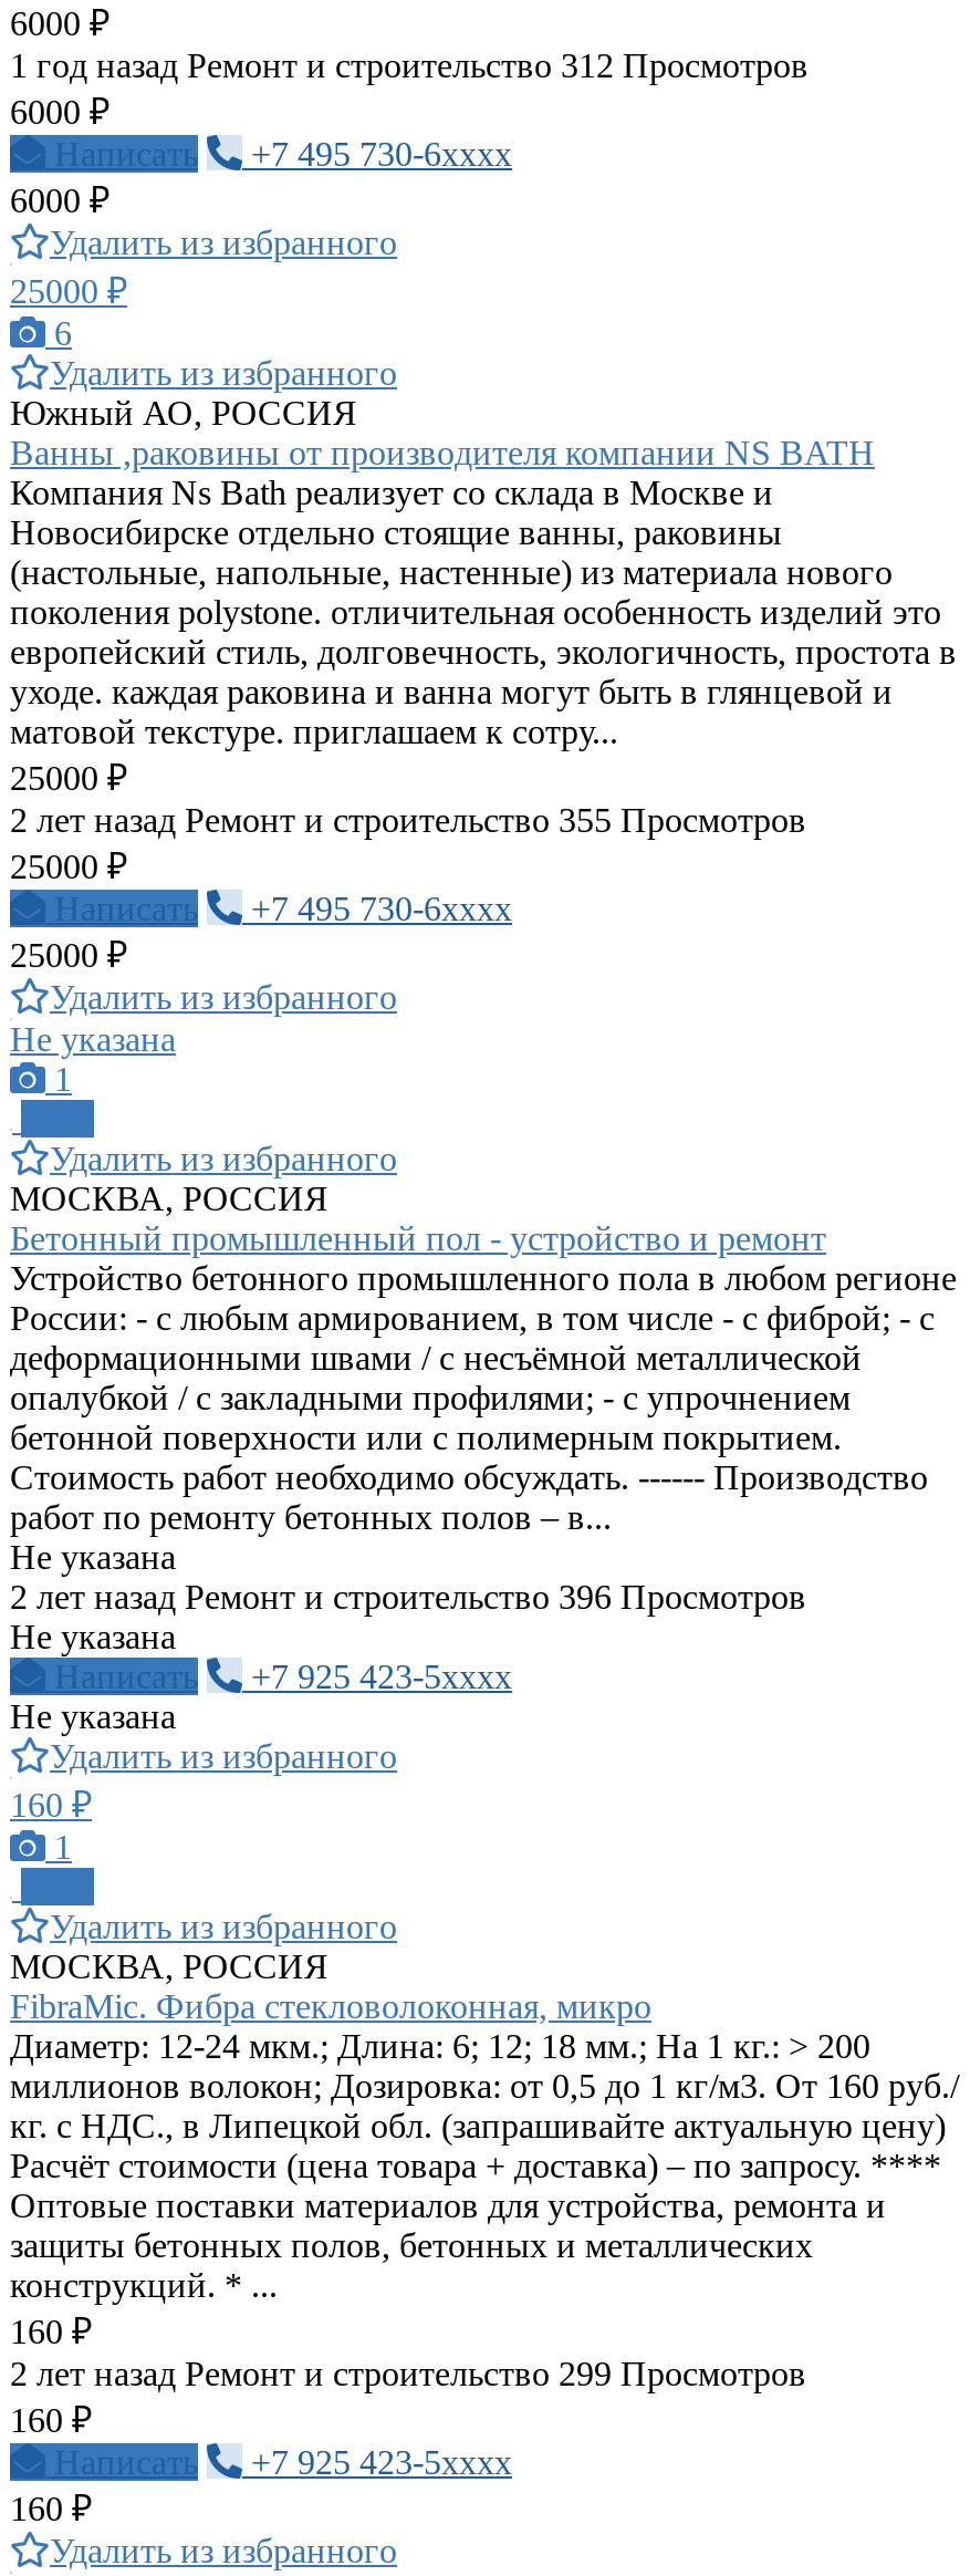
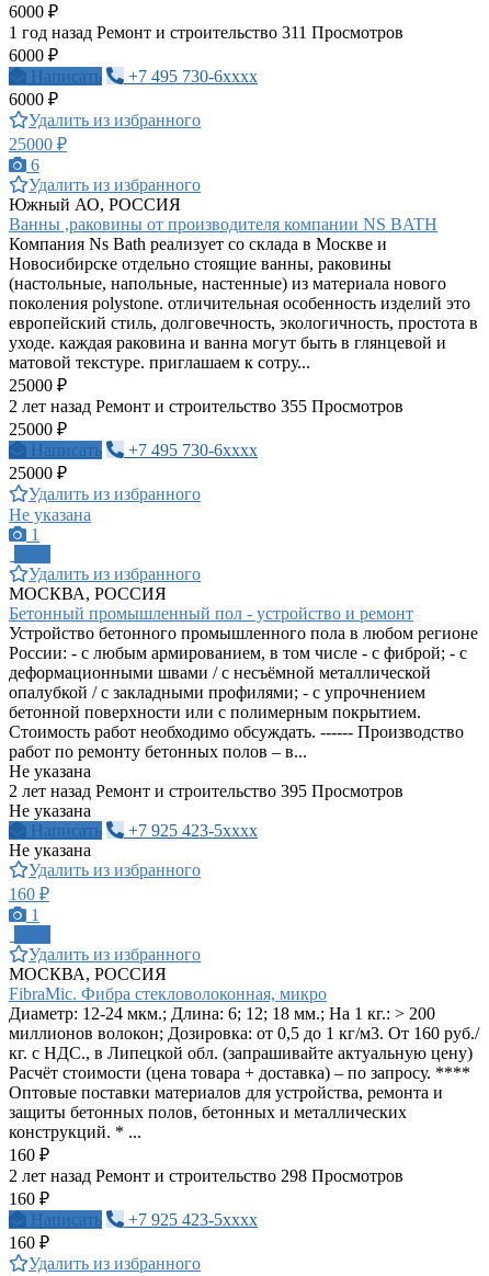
[10,46,809,84] 1 год назад Ремонт и строительство 312 Просмотров -> [9,23,403,42] 1 год назад Ремонт и строительство 311 Просмотров
[10,1578,806,1616] 2 лет назад Ремонт и строительство 396 Просмотров -> [9,782,403,800] 2 лет назад Ремонт и строительство 395 Просмотров
[10,2355,806,2392] 2 лет назад Ремонт и строительство 299 Просмотров -> [9,1166,403,1185] 2 лет назад Ремонт и строительство 298 Просмотров

